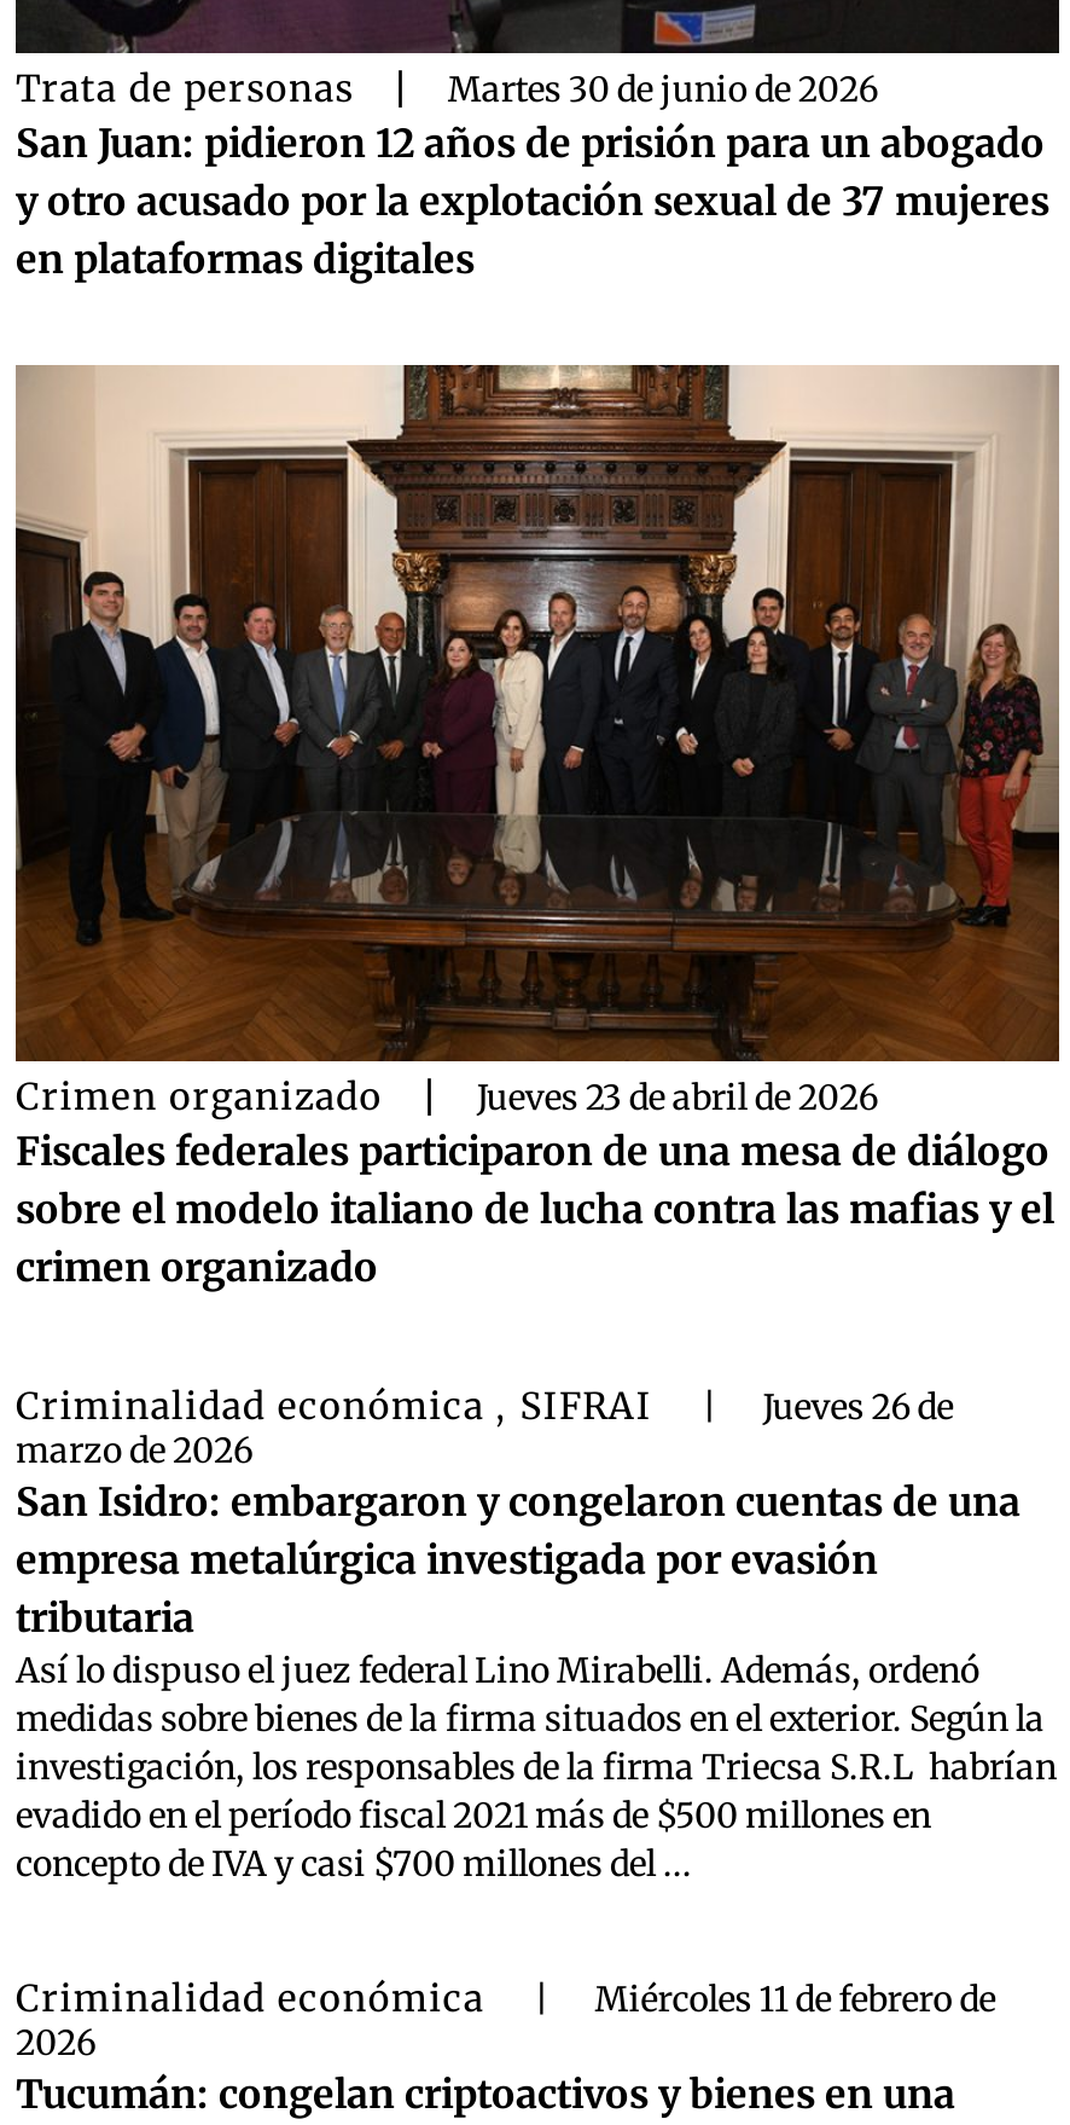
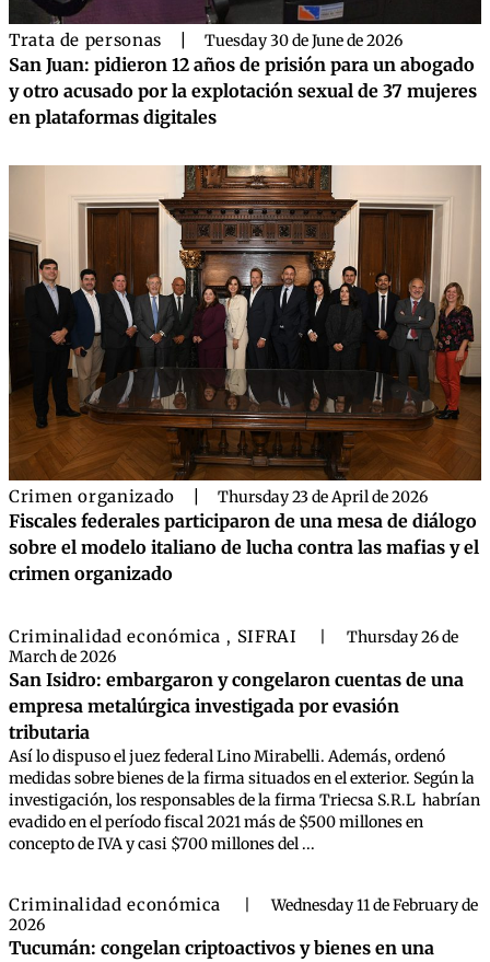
[448,68,878,111] Martes 30 de junio de 2026 -> [204,31,402,50] Tuesday 30 de June de 2026
[477,1076,878,1119] Jueves 23 de abril de 2026 -> [218,487,428,507] Thursday 23 de April de 2026
[763,1385,953,1429] Jueves 26 de -> [347,627,458,647] Thursday 26 de
[16,1429,252,1472] marzo de 2026 -> [9,647,116,667] March de 2026
[595,1978,996,2021] Miércoles 11 de febrero de -> [271,895,478,915] Wednesday 11 de February de

